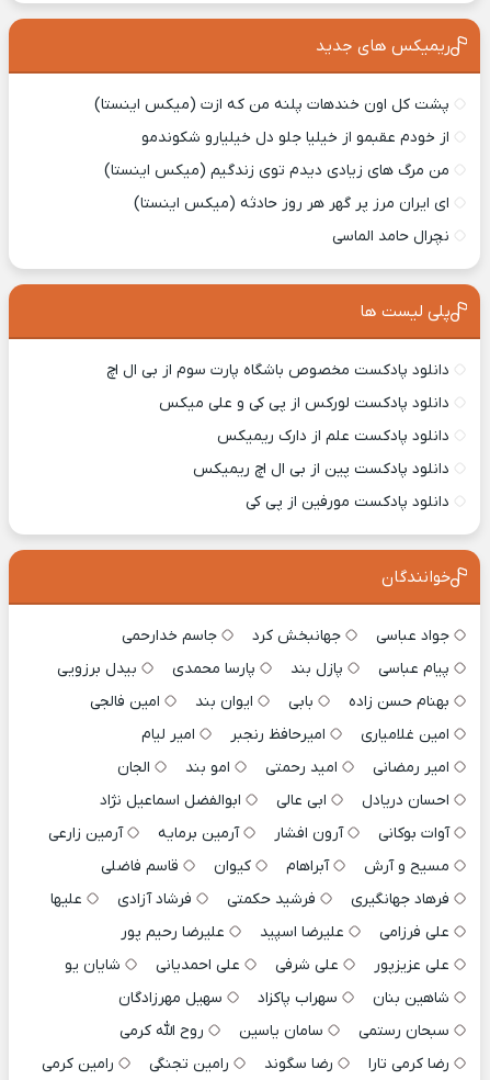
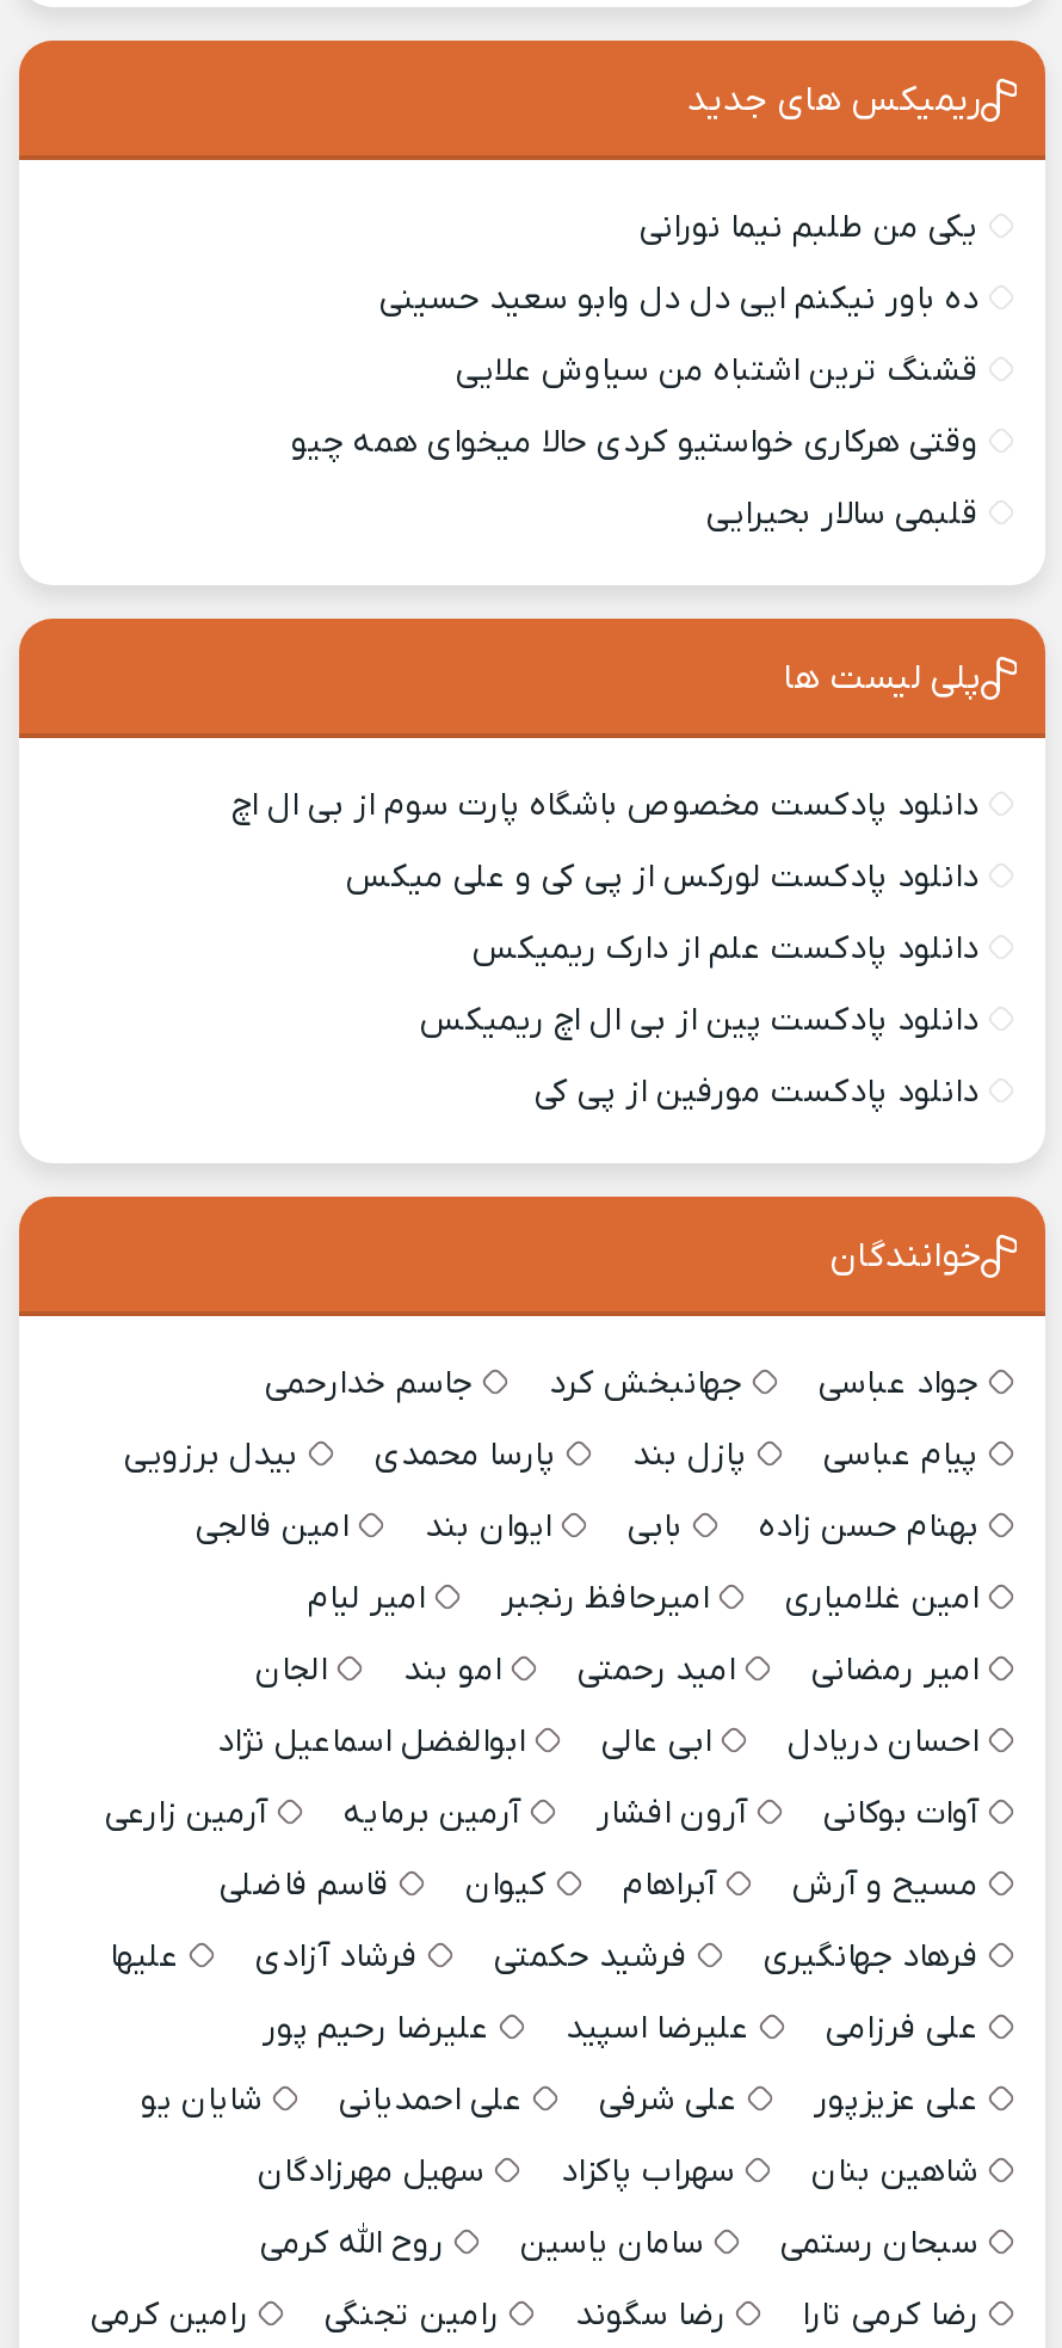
[94,94,449,115] پشت کل اون خندهات پلنه من که ازت (میکس اینستا) -> [640,204,978,250] یکی من طلبم نیما نورانی
[141,127,449,148] از خودم عقبمو از خیلیا جلو دل خیلیارو شکوندمو -> [379,276,978,321] ده باور نیکنم ایی دل دل وابو سعید حسینی
[104,160,449,181] من مرگ های زیادی دیدم توی زندگیم (میکس اینستا) -> [456,348,978,393] قشنگ ترین اشتباه من سیاوش علایی
[134,193,449,213] ای ایران مرز پر گهر هر روز حادثه (میکس اینستا) -> [291,419,978,465] وقتی هرکاری خواستیو کردی حالا میخوای همه چیو
[332,226,449,246] نچرال حامد الماسی -> [706,491,978,536] قلبمی سالار بحیرایی

